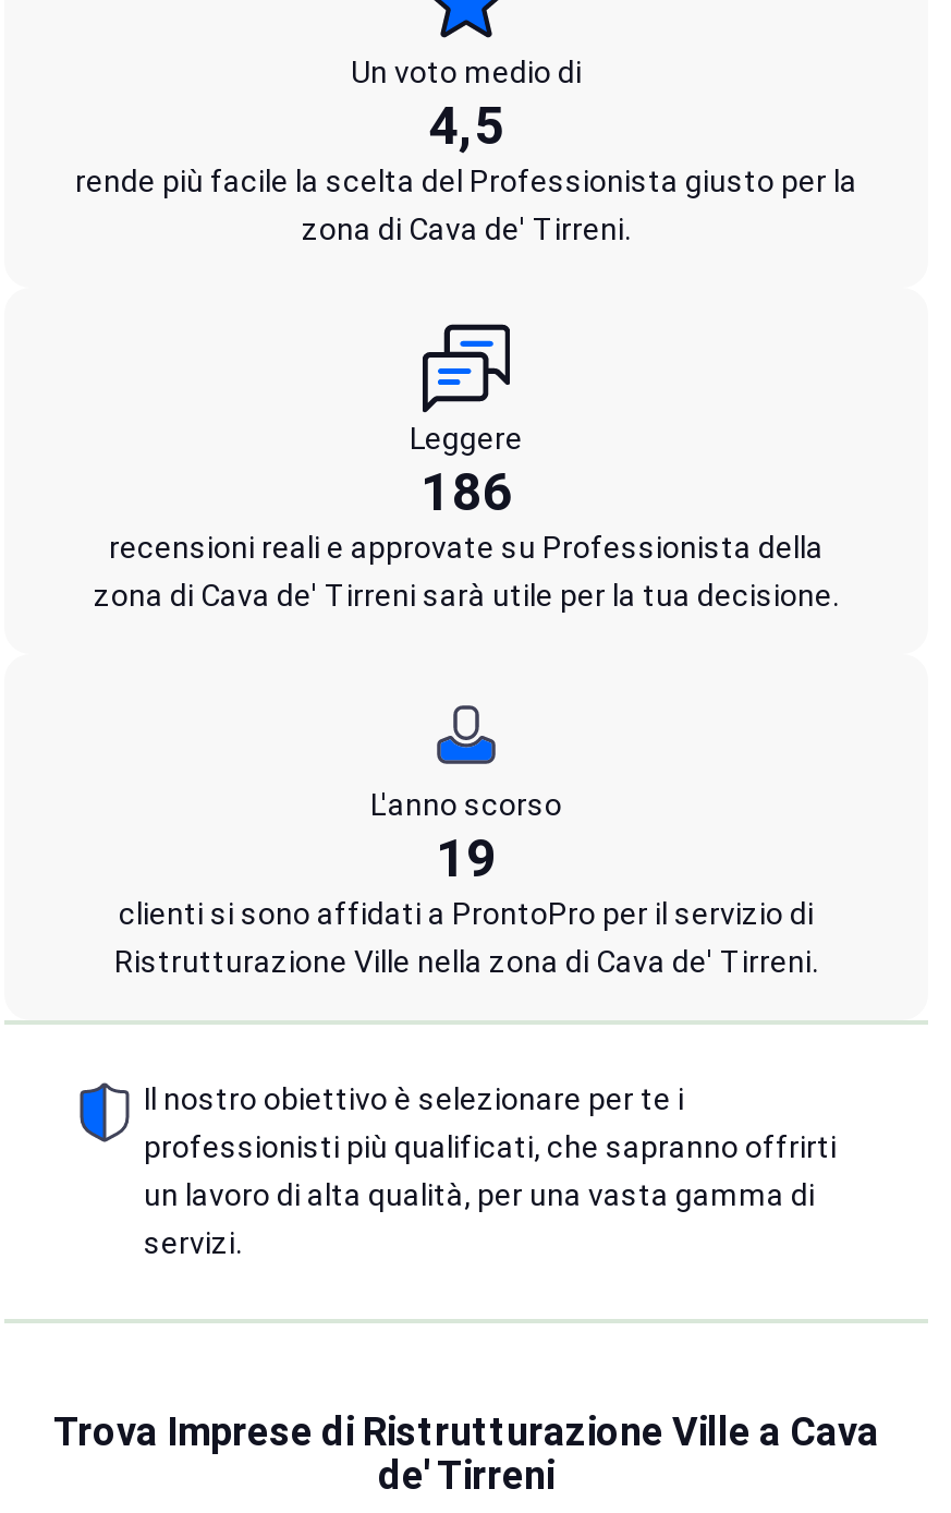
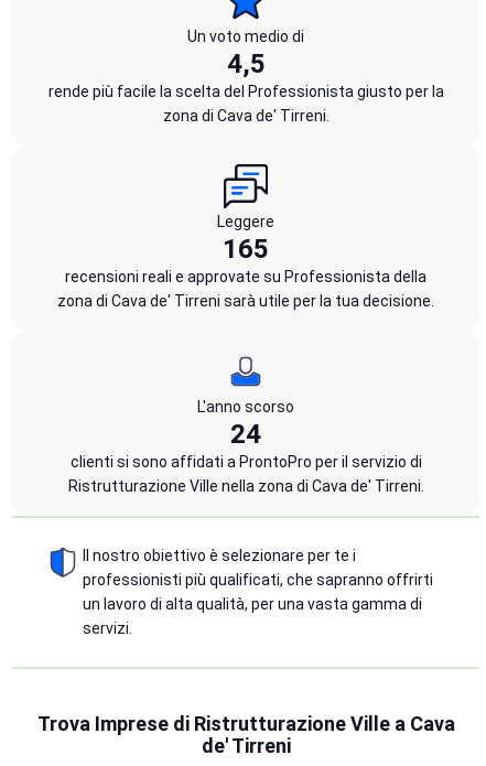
[420,462,512,523] 186 -> [223,233,269,264] 165
[436,828,497,889] 19 -> [230,419,261,449] 24

